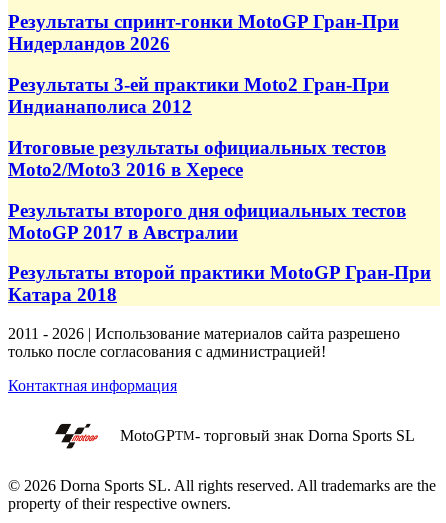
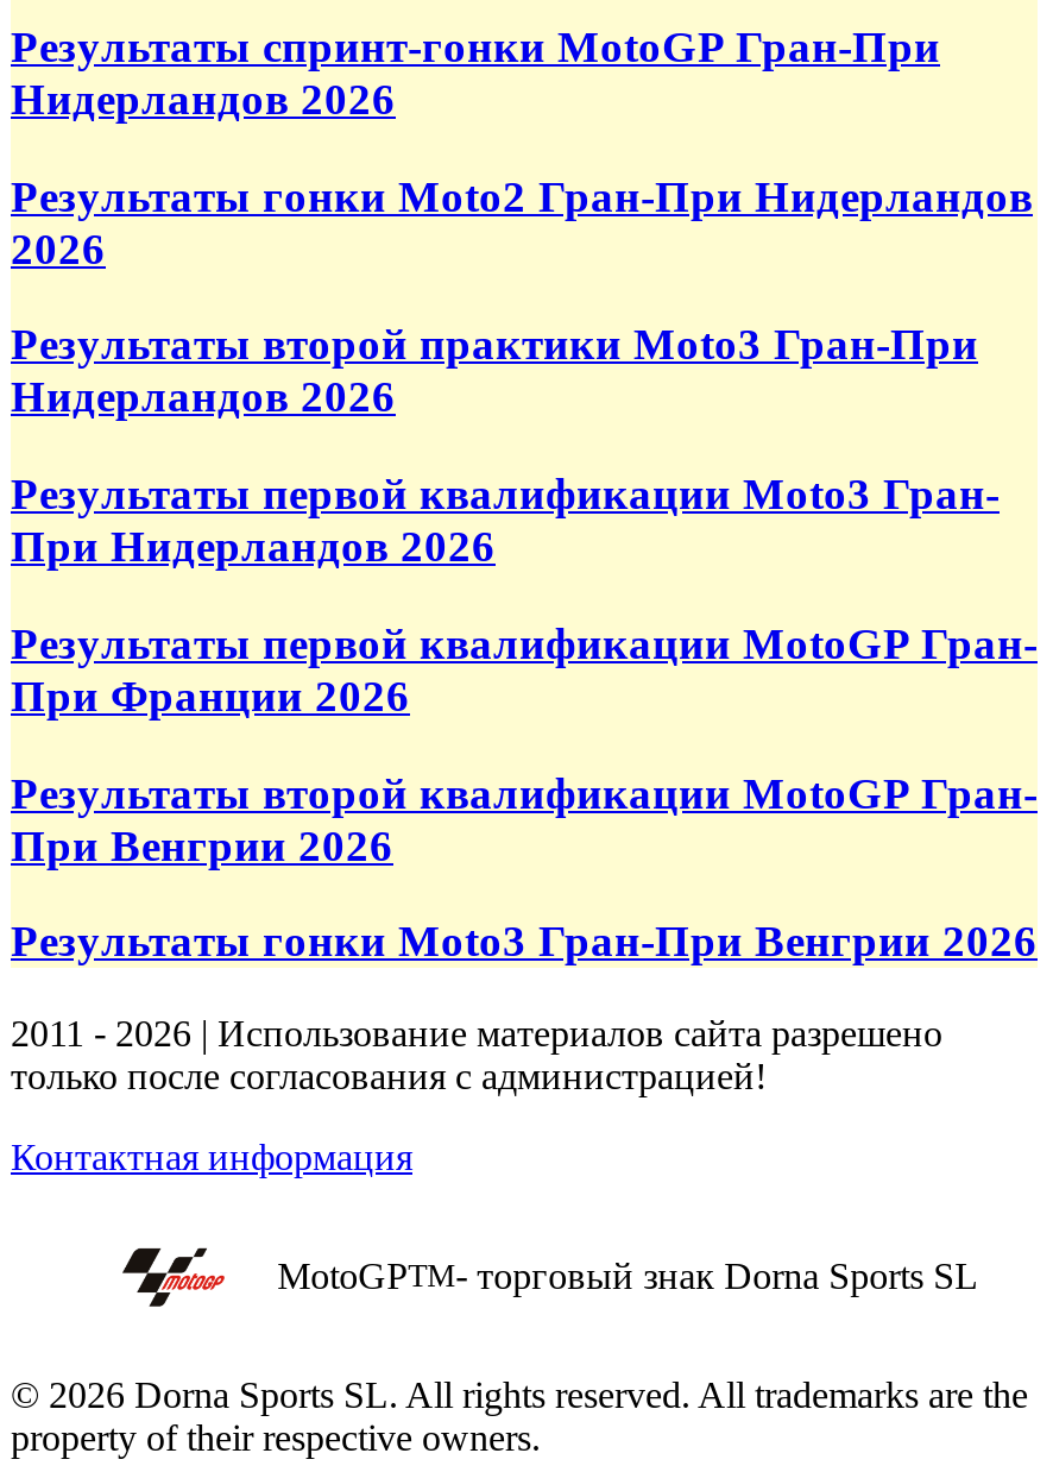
[8,74,431,305] Результаты 3-ей практики Moto2 Гран-При | Индианаполиса 2012 | Итоговые результаты официальных тестов | Moto2/Moto3 2016 в Хересе | Результаты второго дня официальных тестов | MotoGP 2017 в Австралии | Результаты второй практики MotoGP Гран-При | Катара 2018 -> [11,170,1038,966] Результаты гонки Moto2 Гран-При Нидерландов | 2026 | Результаты второй практики Moto3 Гран-При | Нидерландов 2026 | Результаты первой квалификации Moto3 Гран- | При Нидерландов 2026 | Результаты первой квалификации MotoGP Гран- | При Франции 2026 | Результаты второй квалификации MotoGP Гран- | При Венгрии 2026 | Результаты гонки Moto3 Гран-При Венгрии 2026

